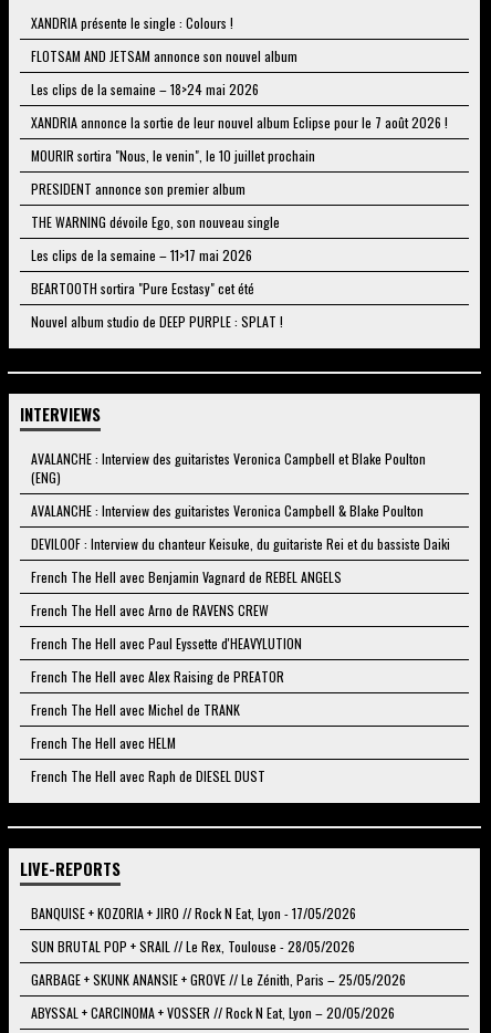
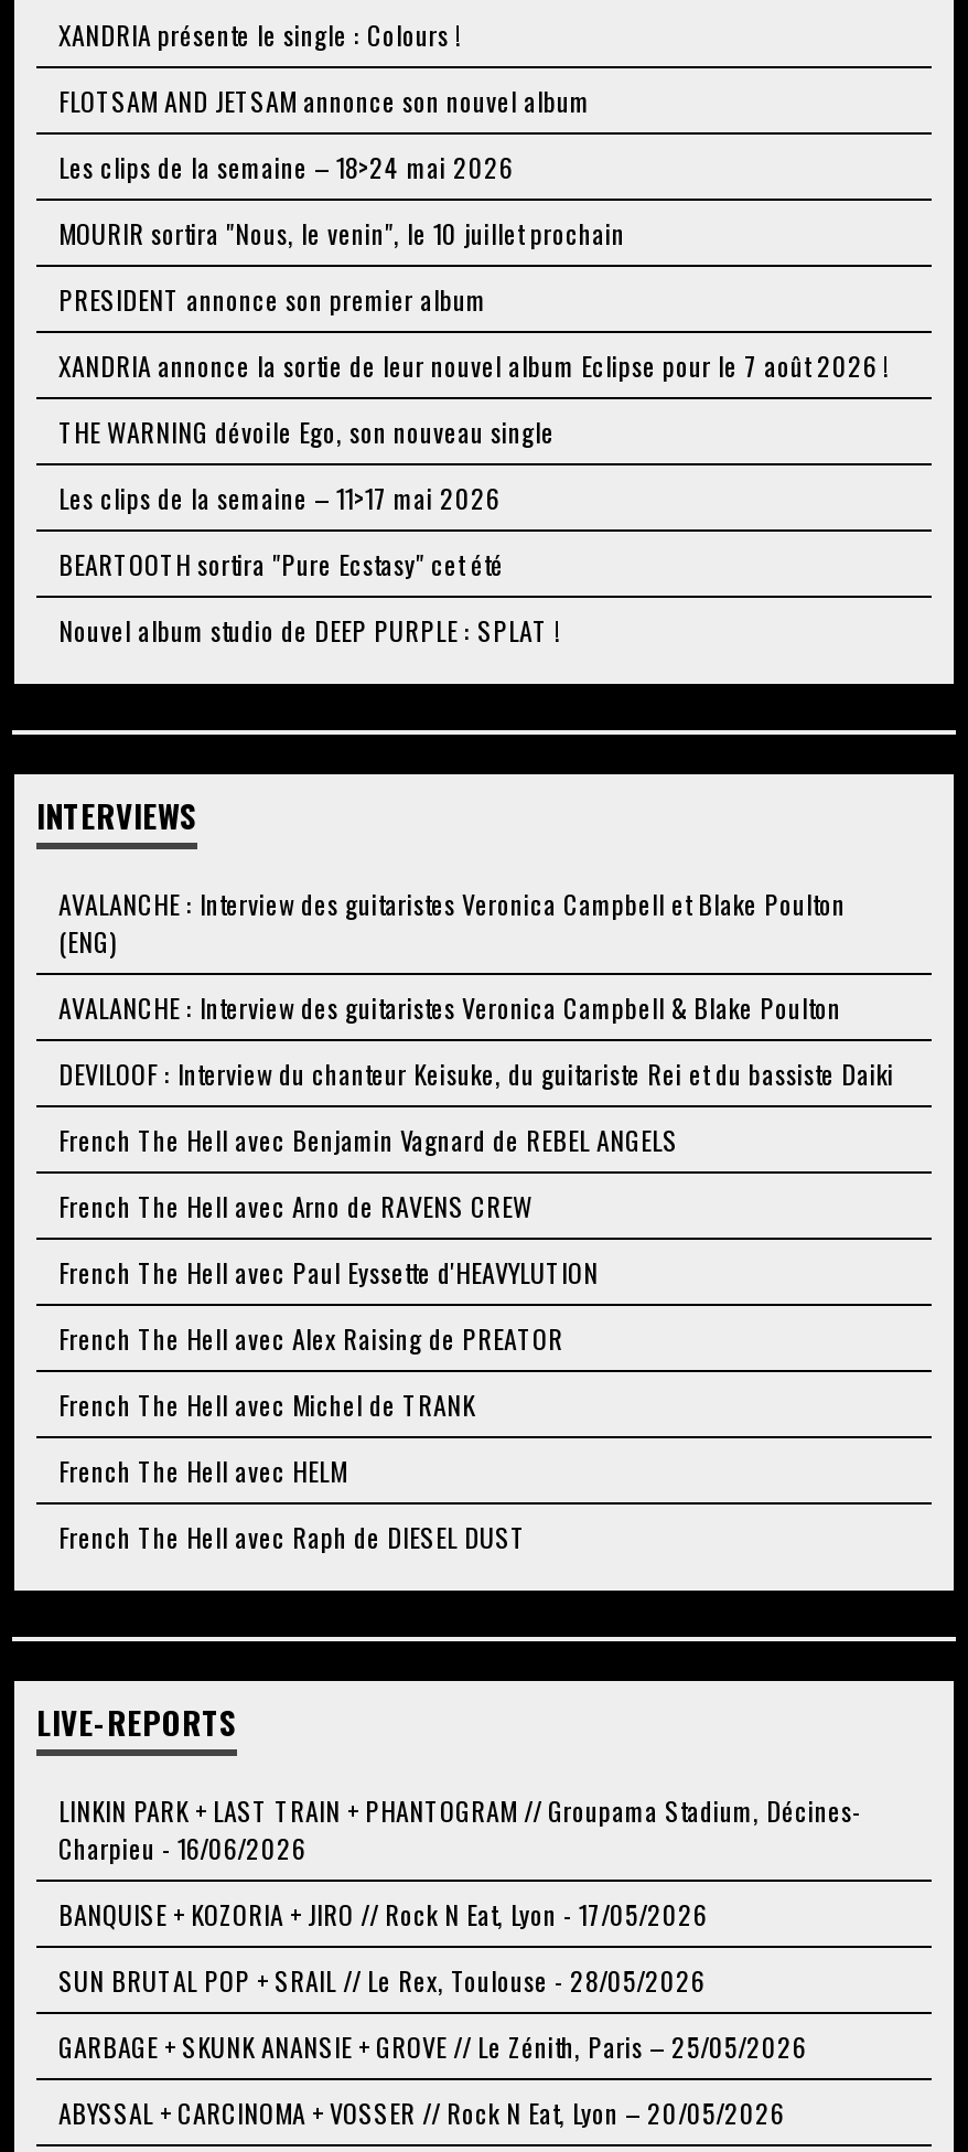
moved [31,113,448,132] -> [58,347,890,384]: XANDRIA annonce la sortie de leur nouvel album Eclipse pour le 7 août 2026 !
moved [31,146,315,198] -> [58,214,625,318]: MOURIR sortira "Nous, le venin", le 10 juillet prochain | PRESIDENT annonce son premier album
none -> [58,1792,861,1867] LINKIN PARK + LAST TRAIN + PHANTOGRAM // Groupama Stadium, Décines- | Charpieu - 16/06/2026

